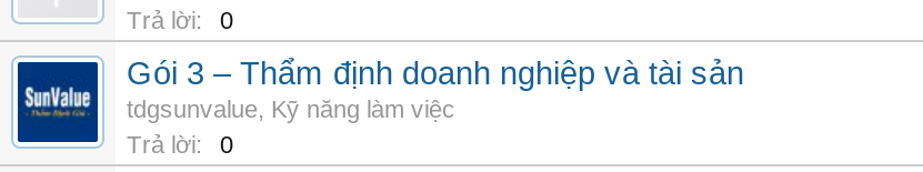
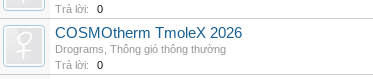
[16,60,98,144] [image] -> none
[127,55,744,122] Gói 3 – Thẩm định doanh nghiệp và tài sản | tdgsunvalue, Kỹ năng làm việc -> [55,25,242,55] COSMOtherm TmoleX 2026 | Drograms, Thông gió thông thường

